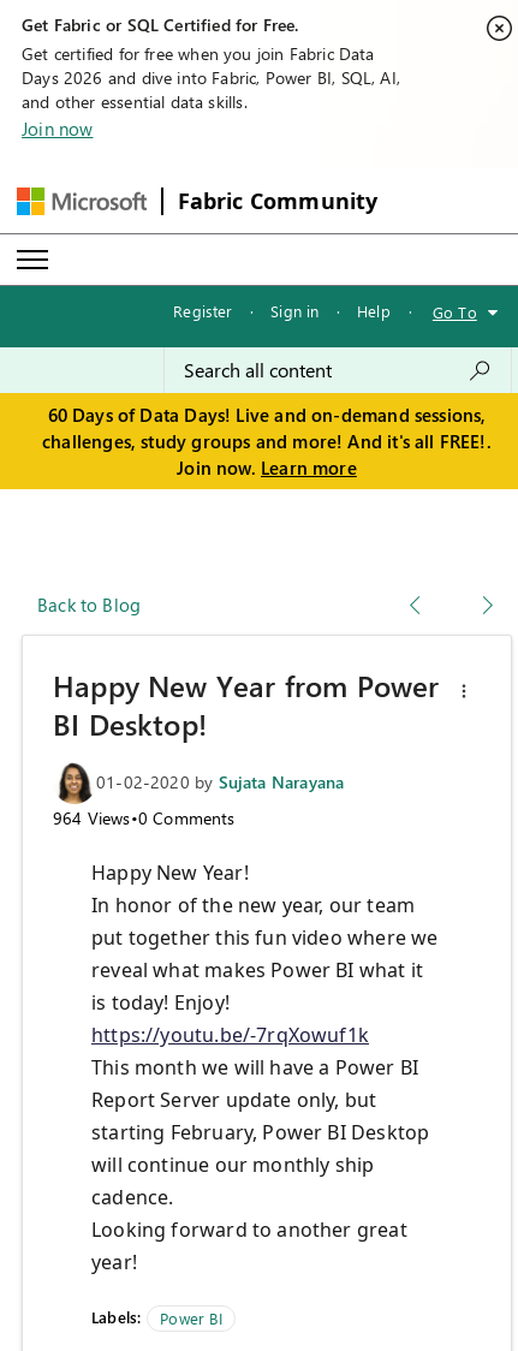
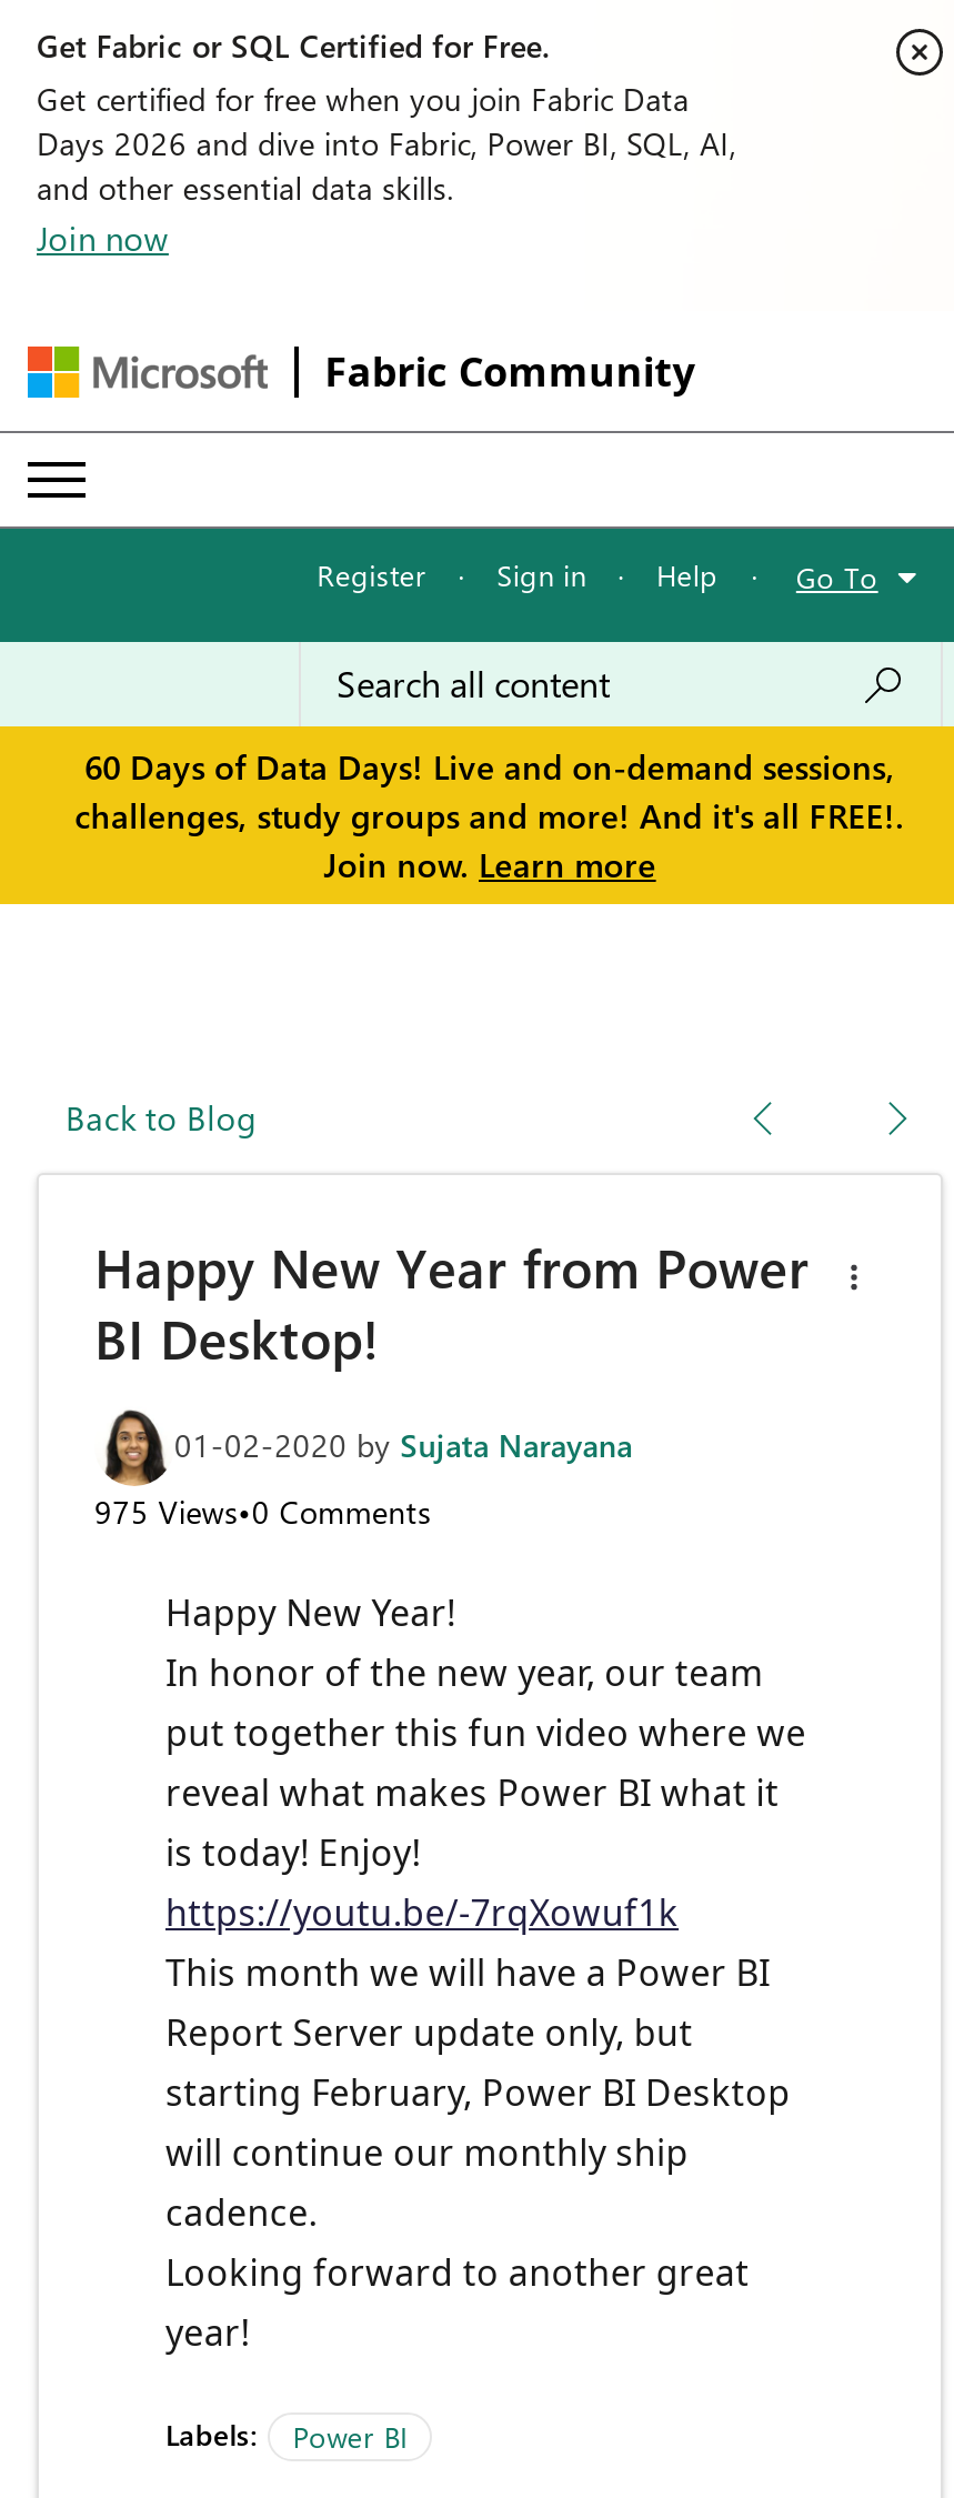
[53,807,235,830] 964 Views•0 Comments -> [94,1491,431,1534] 975 Views•0 Comments

